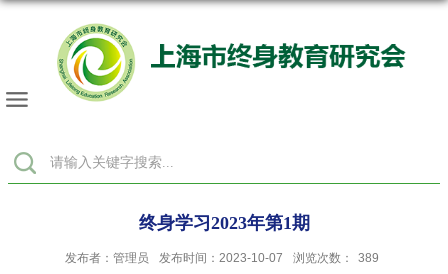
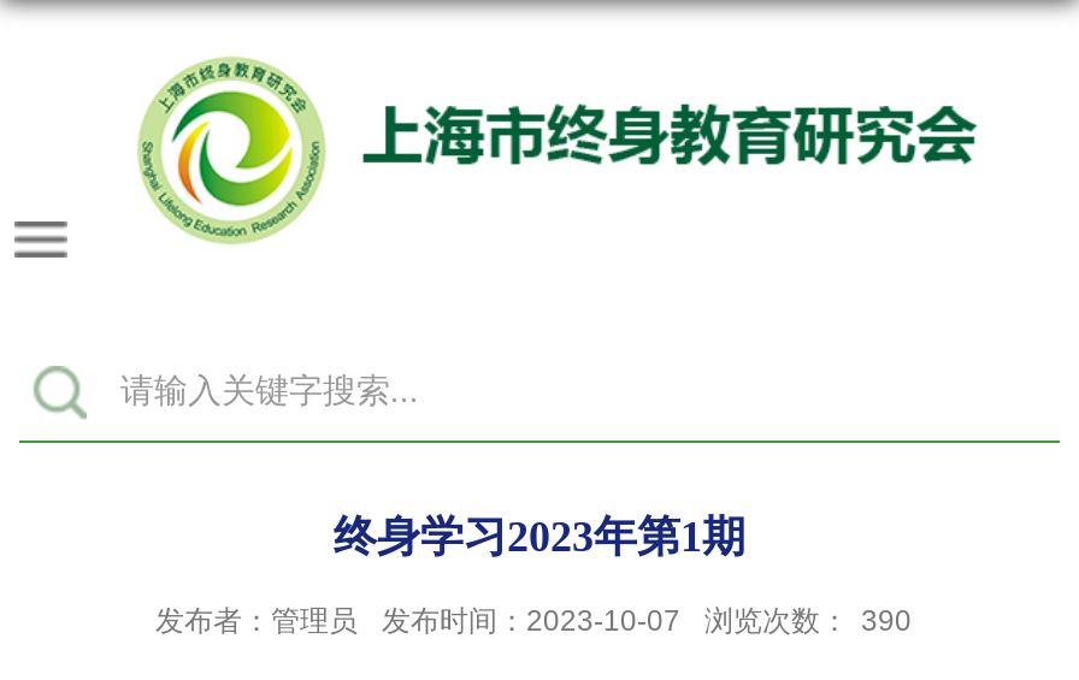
[64,251,378,265] 发布者：管理员 发布时间：2023-10-07 浏览次数： 389 -> [155,604,912,638] 发布者：管理员 发布时间：2023-10-07 浏览次数： 390

